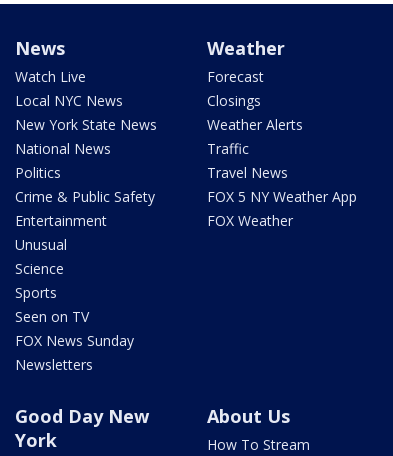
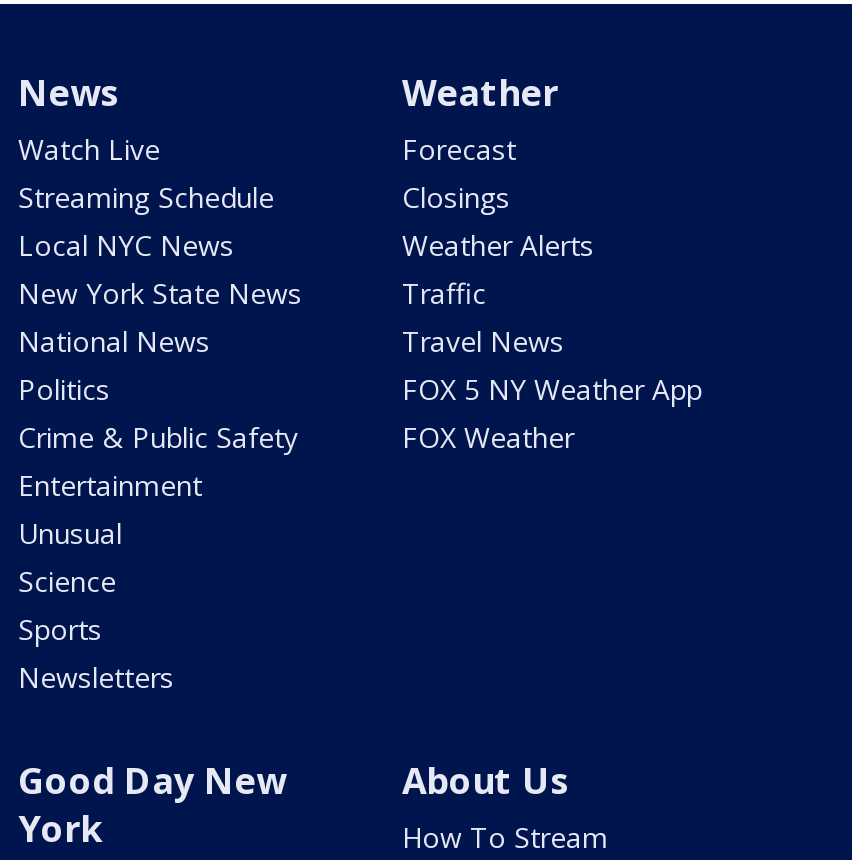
moved [15,91,157,302] -> [18,226,302,648]: Local NYC News | New York State News | National News | ... | Science | Sports
none -> [18,178,274,216] Streaming Schedule
[15,307,134,350] Seen on TV | FOX News Sunday -> none

